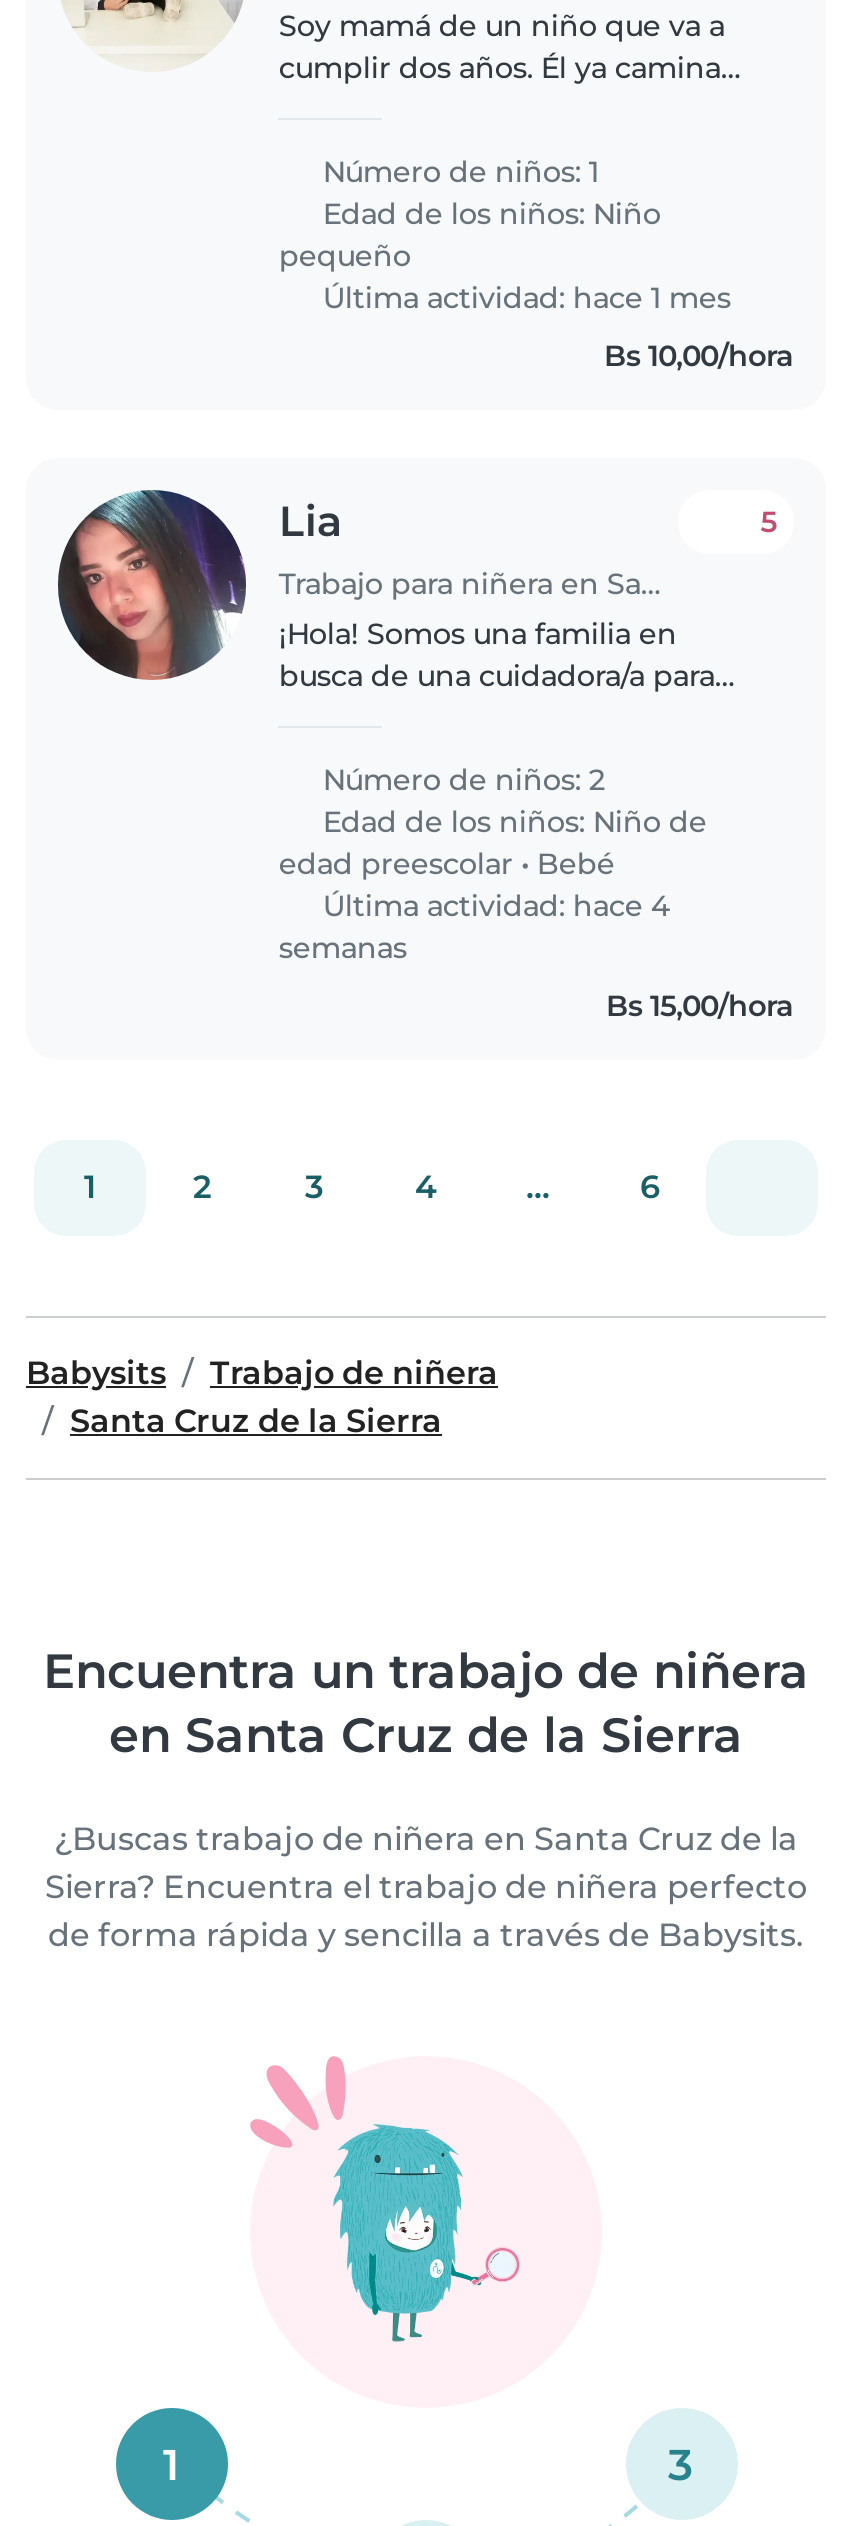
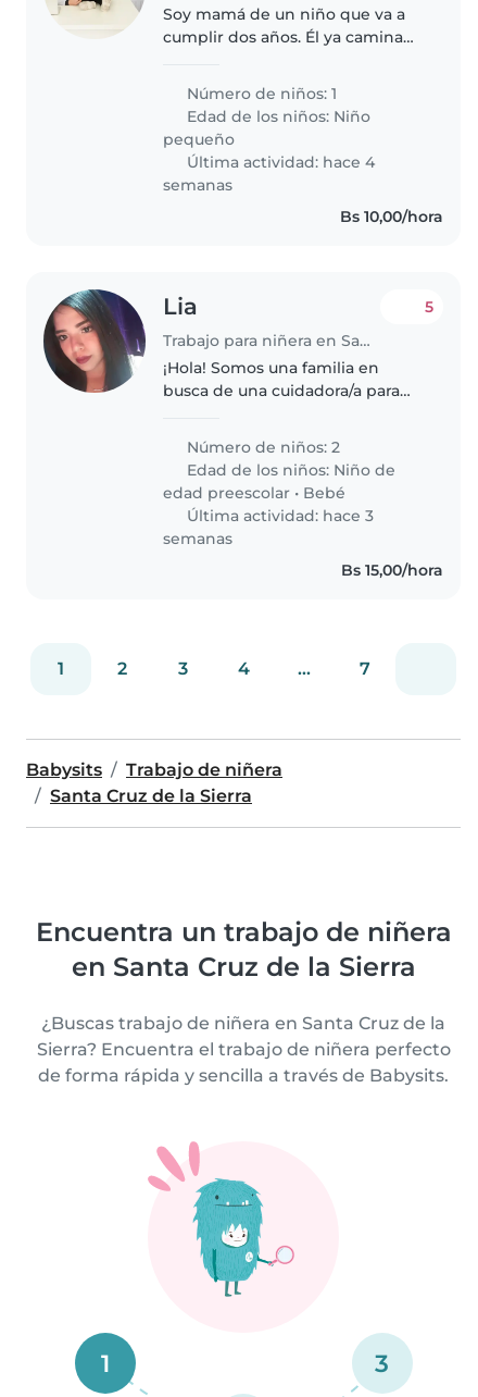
[315,280,731,316] Última actividad: hace 1 mes -> [163,175,233,195] semanas
moved [315,888,669,924] -> [183,153,375,172]: Última actividad: hace 4
none -> [183,506,374,526] Última actividad: hace 3
[640,1168,660,1206] 6 -> [360,658,370,679] 7

